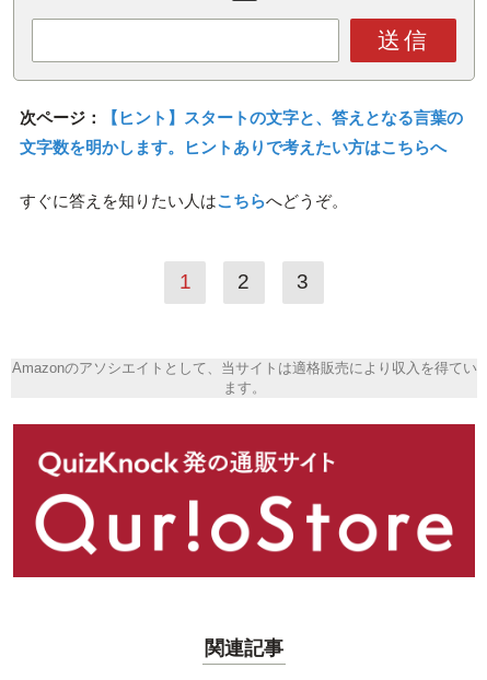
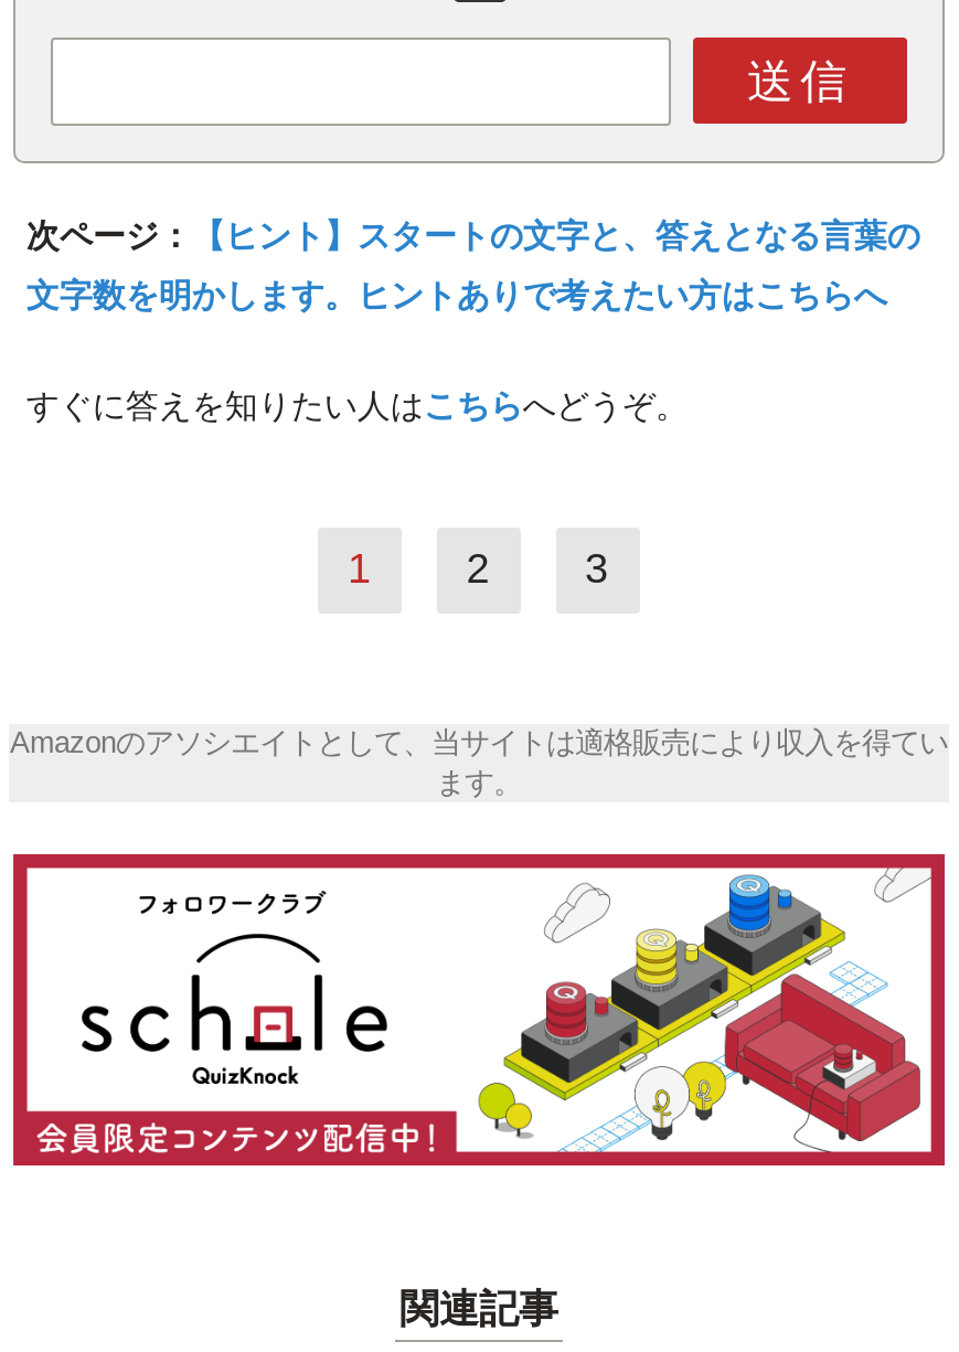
[16,424,473,578] [image] -> [18,854,940,1168] [image]

